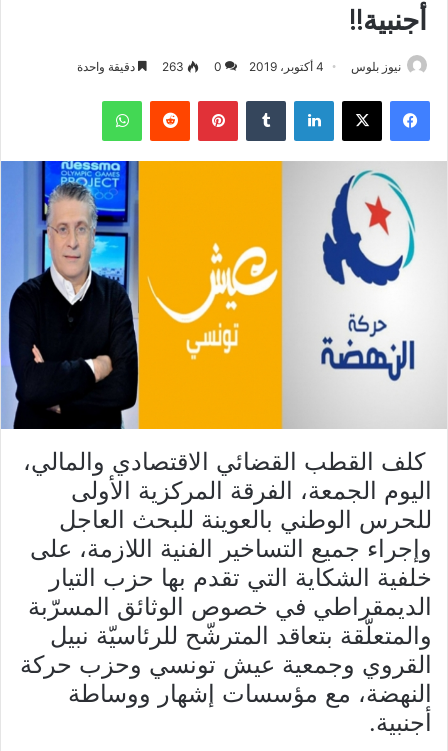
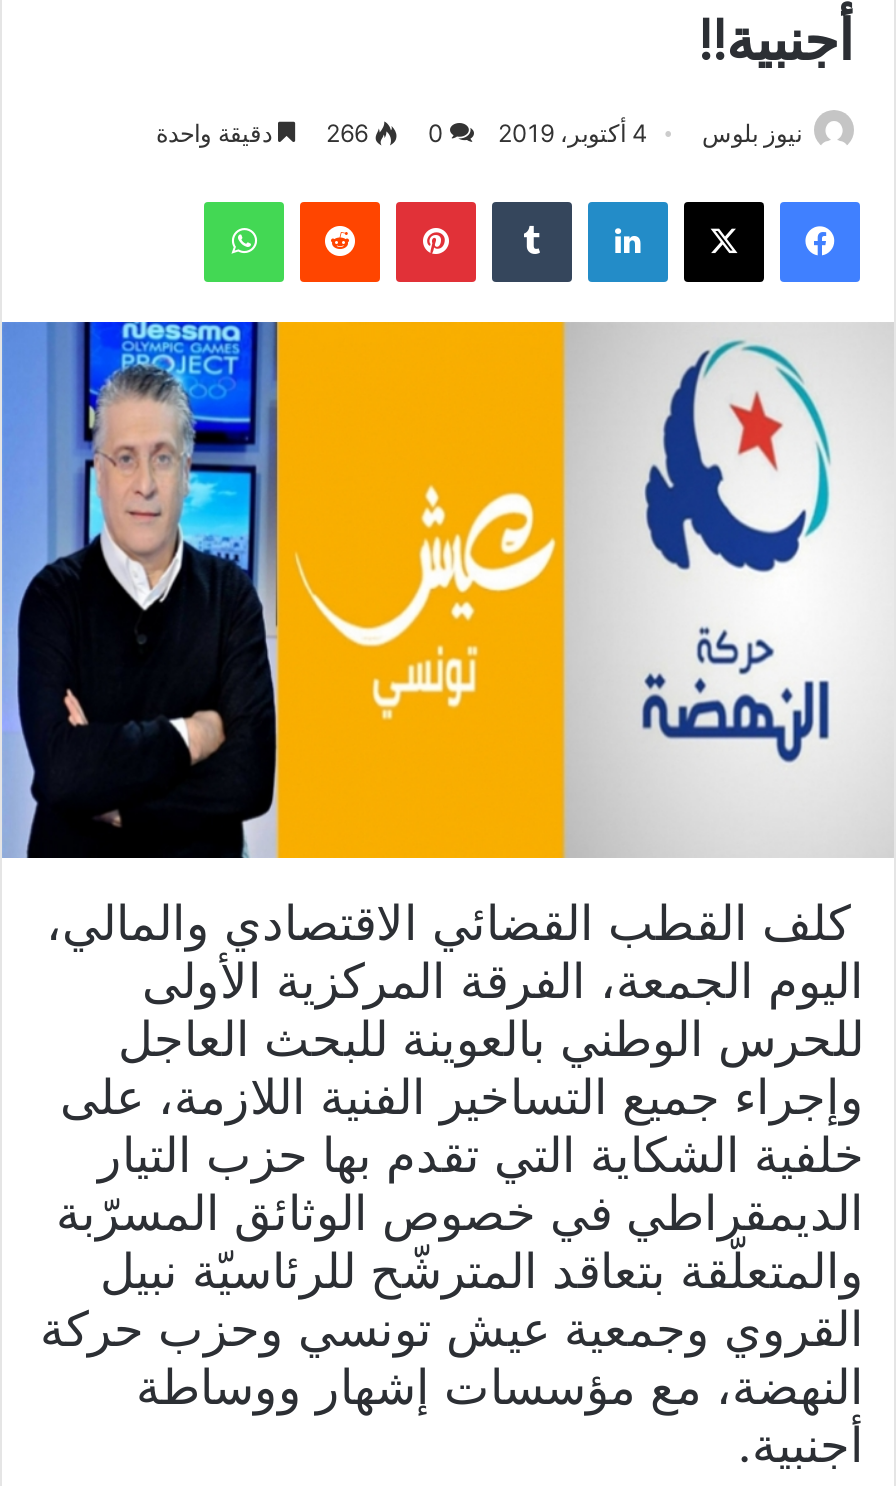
[77,59,222,74] 0 263 دقيقة واحدة -> [156,118,444,148] 0 266 دقيقة واحدة

